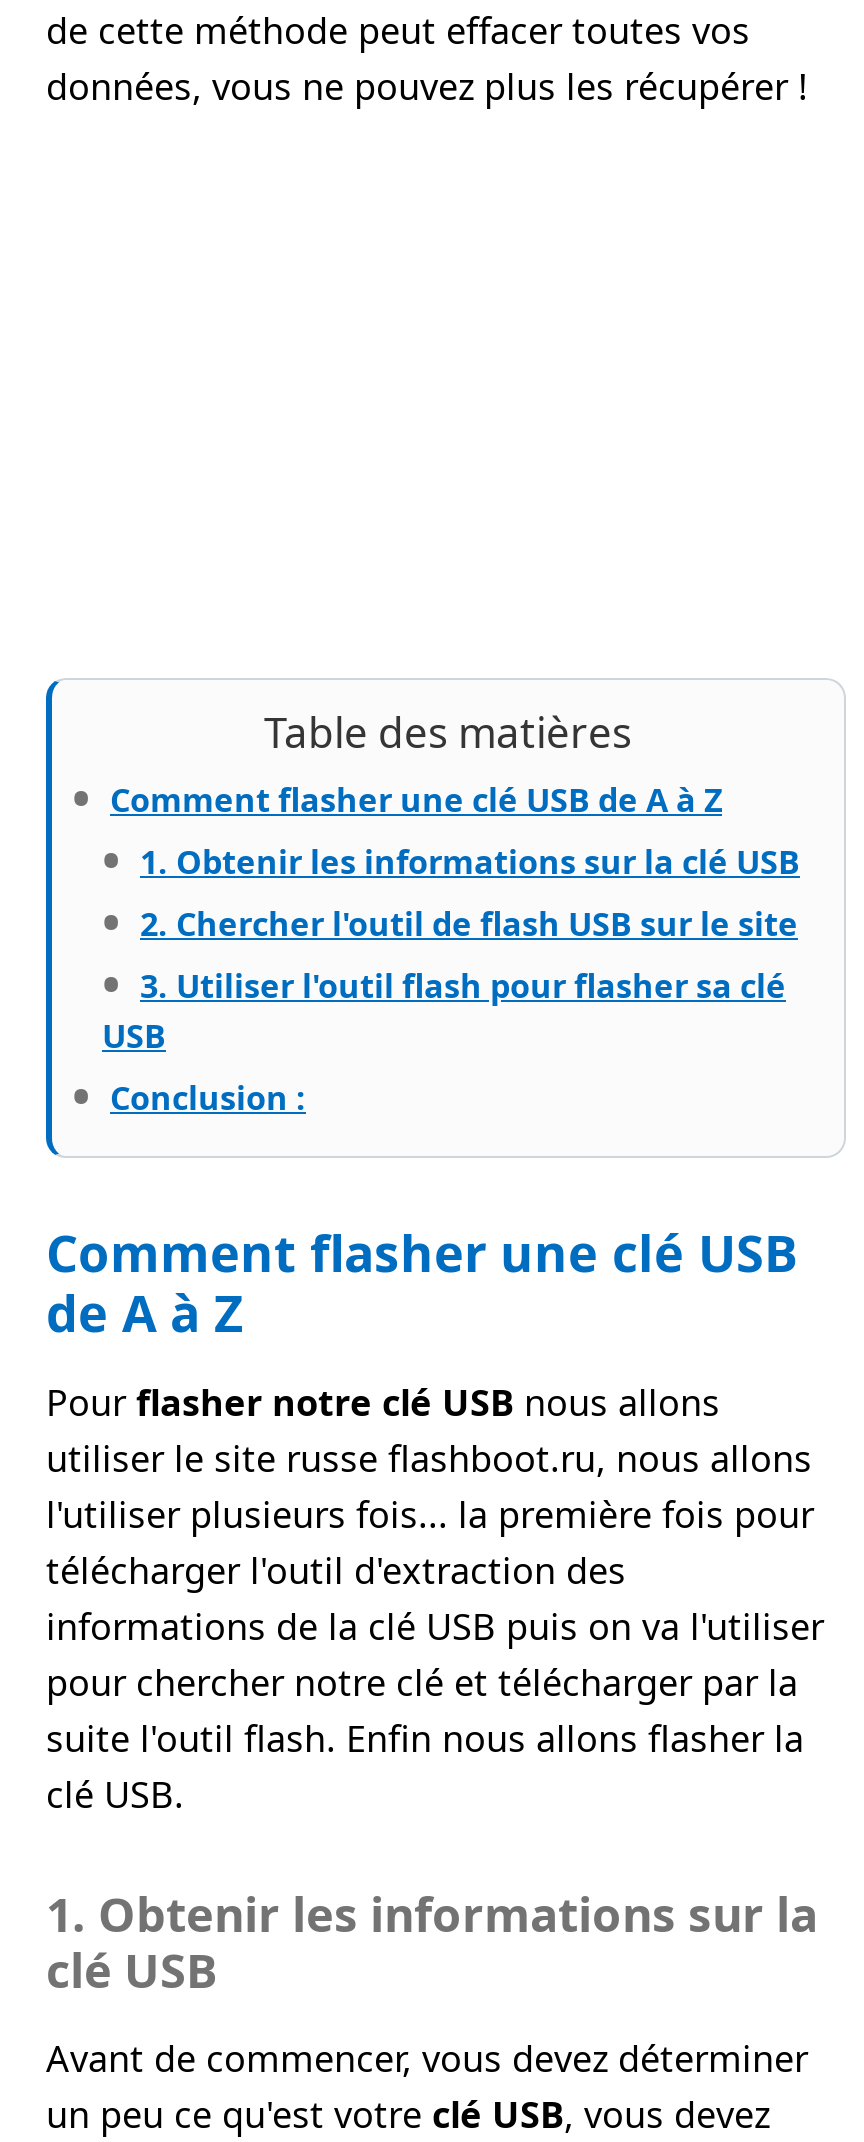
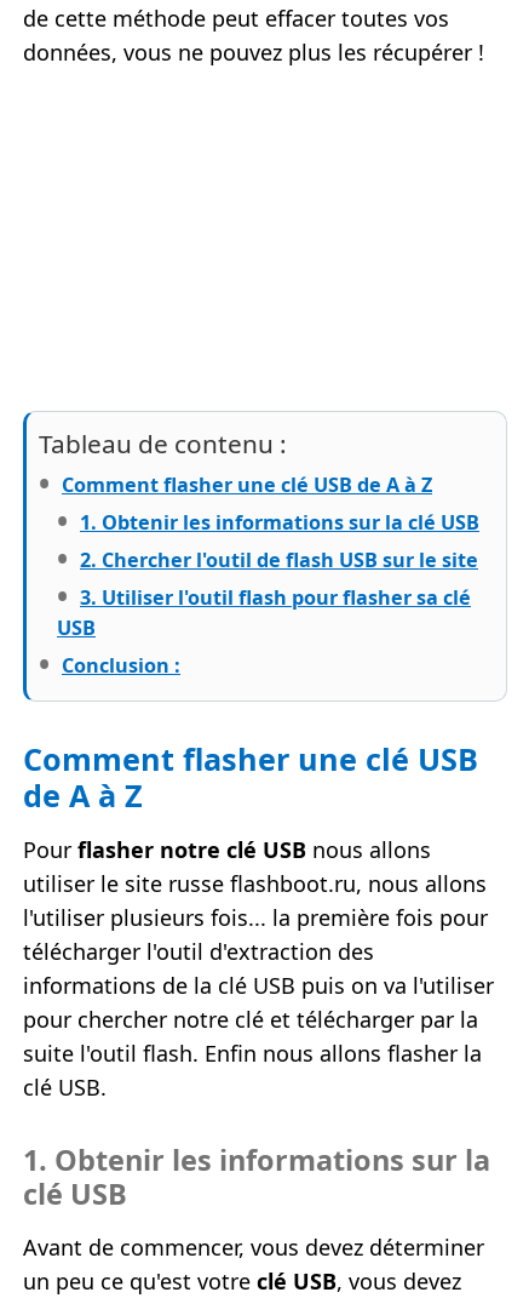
[264,704,632,760] Table des matières -> [39,427,287,461] Tableau de contenu :

